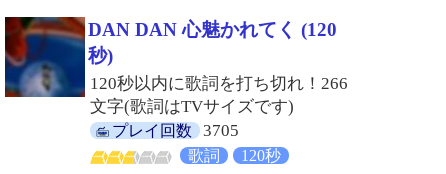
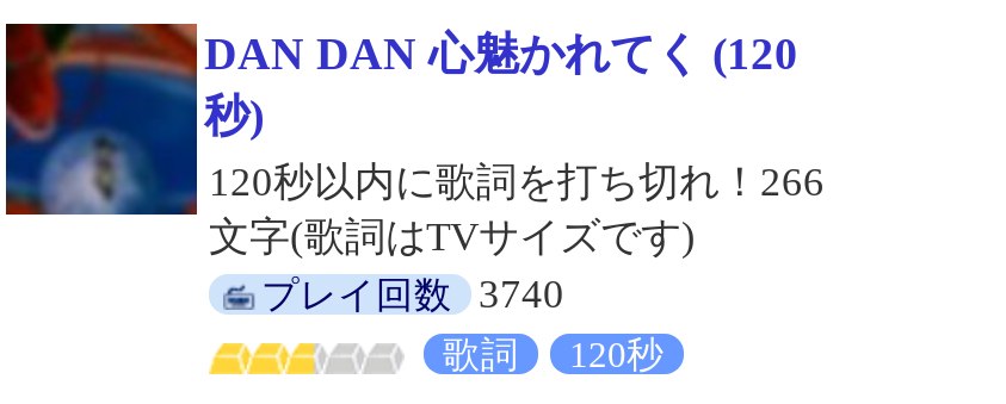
[112,121,239,140] プレイ回数 3705 -> [261,273,564,318] プレイ回数 3740

